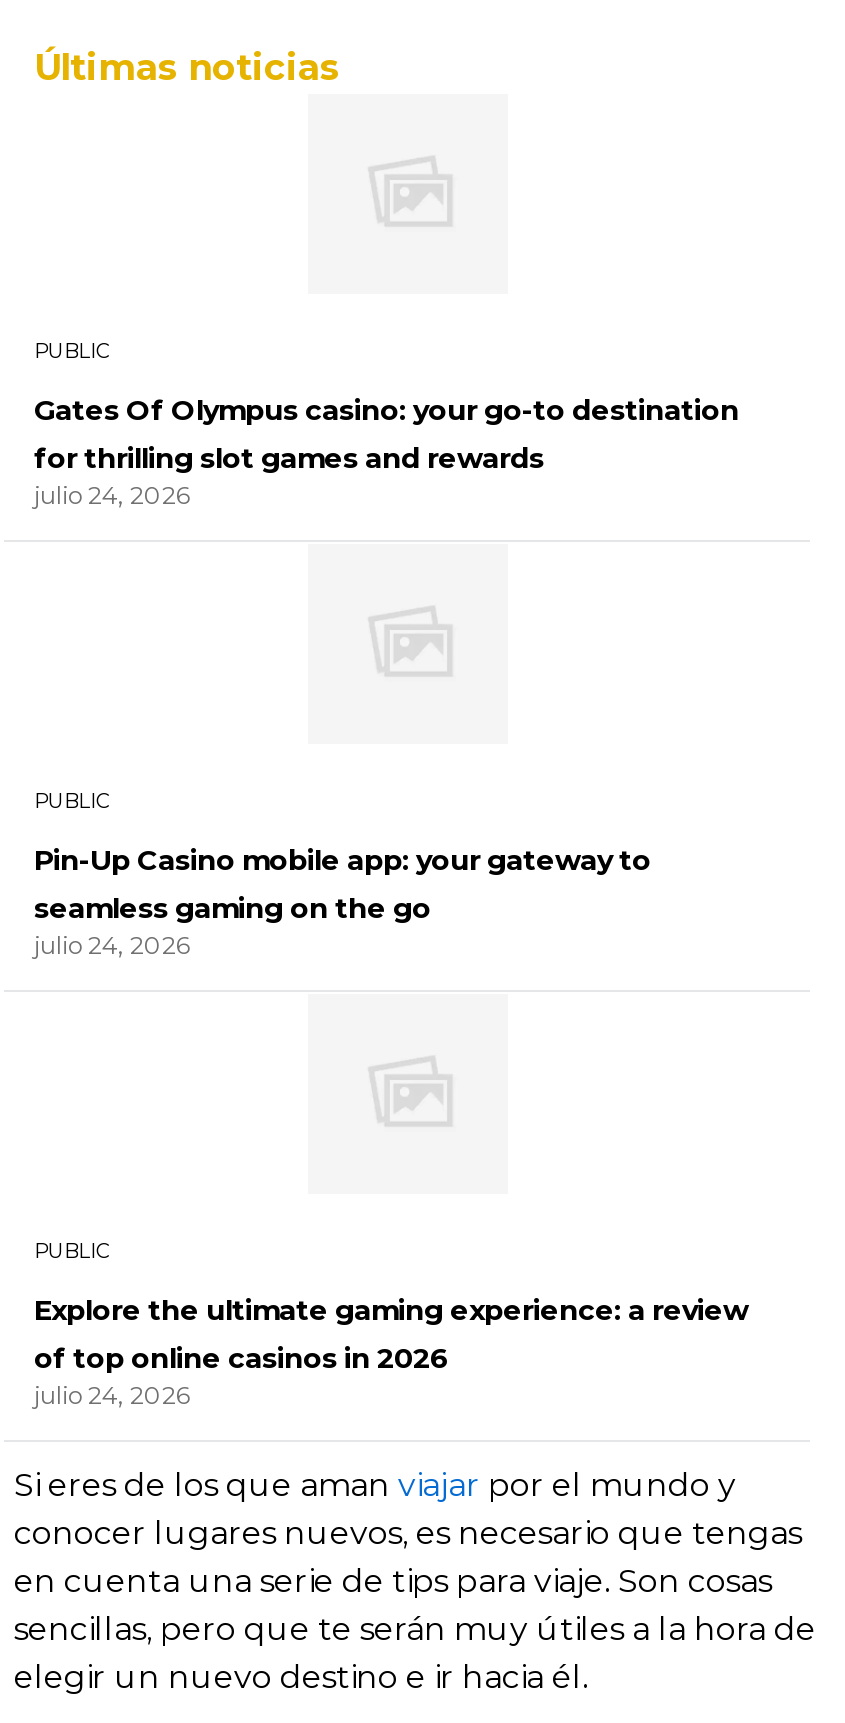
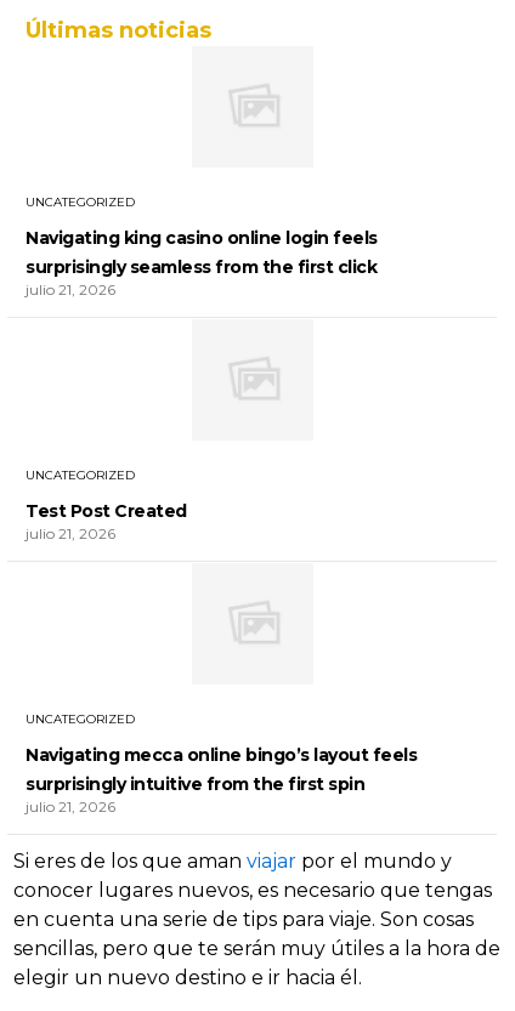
[34,337,110,363] PUBLIC -> [26,194,135,210] UNCATEGORIZED
[34,391,739,509] Gates Of Olympus casino: your go-to destination | for thrilling slot games and rewards | julio 24, 2026 -> [26,227,377,298] Navigating king casino online login feels | surprisingly seamless from the first click | julio 21, 2026
[34,787,110,813] PUBLIC -> [26,467,135,483] UNCATEGORIZED
[34,841,651,959] Pin-Up Casino mobile app: your gateway to | seamless gaming on the go | julio 24, 2026 -> [26,500,186,542] Test Post Created | julio 21, 2026
[34,1237,110,1263] PUBLIC -> [26,711,135,727] UNCATEGORIZED
[34,1291,748,1409] Explore the ultimate gaming experience: a review | of top online casinos in 2026 | julio 24, 2026 -> [26,744,417,815] Navigating mecca online bingo’s layout feels | surprisingly intuitive from the first spin | julio 21, 2026

